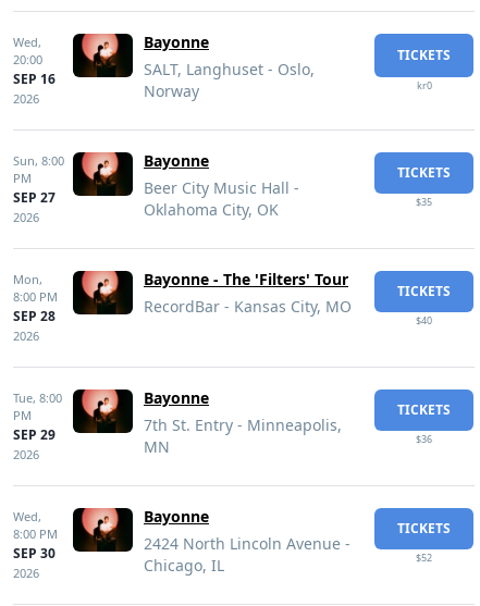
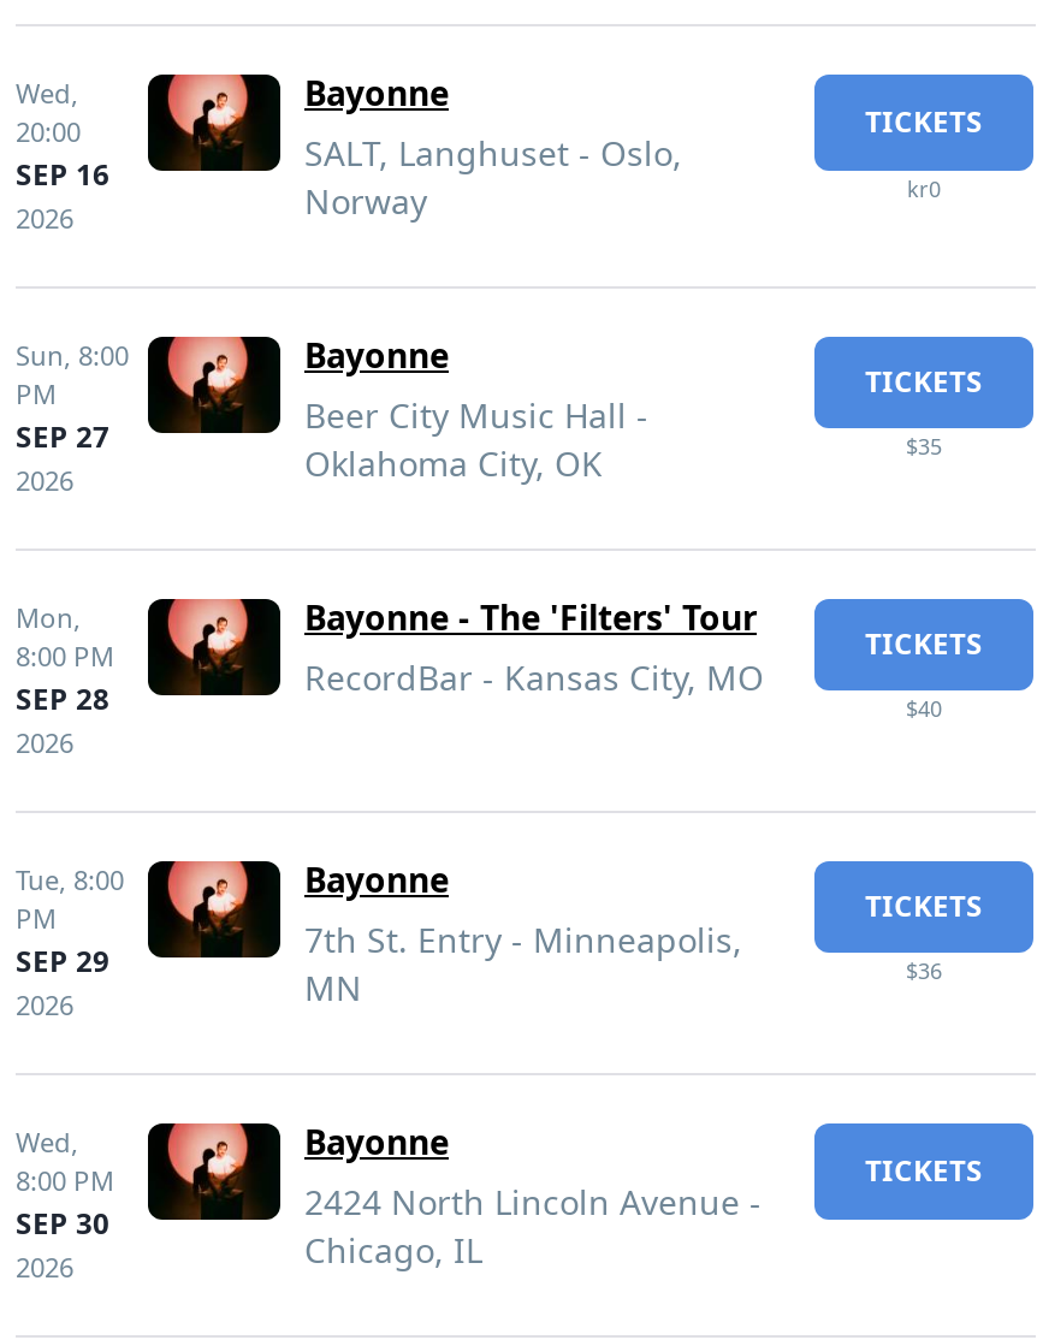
[416,551,432,565] $52 -> none

